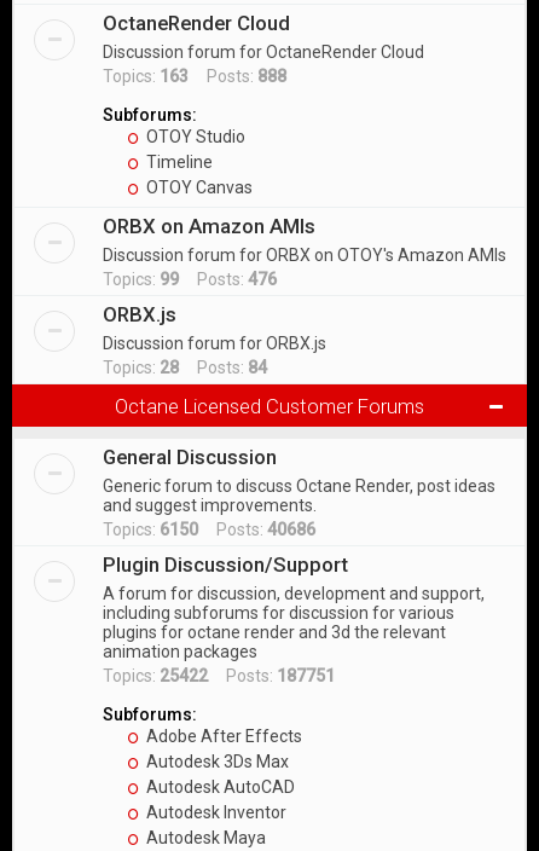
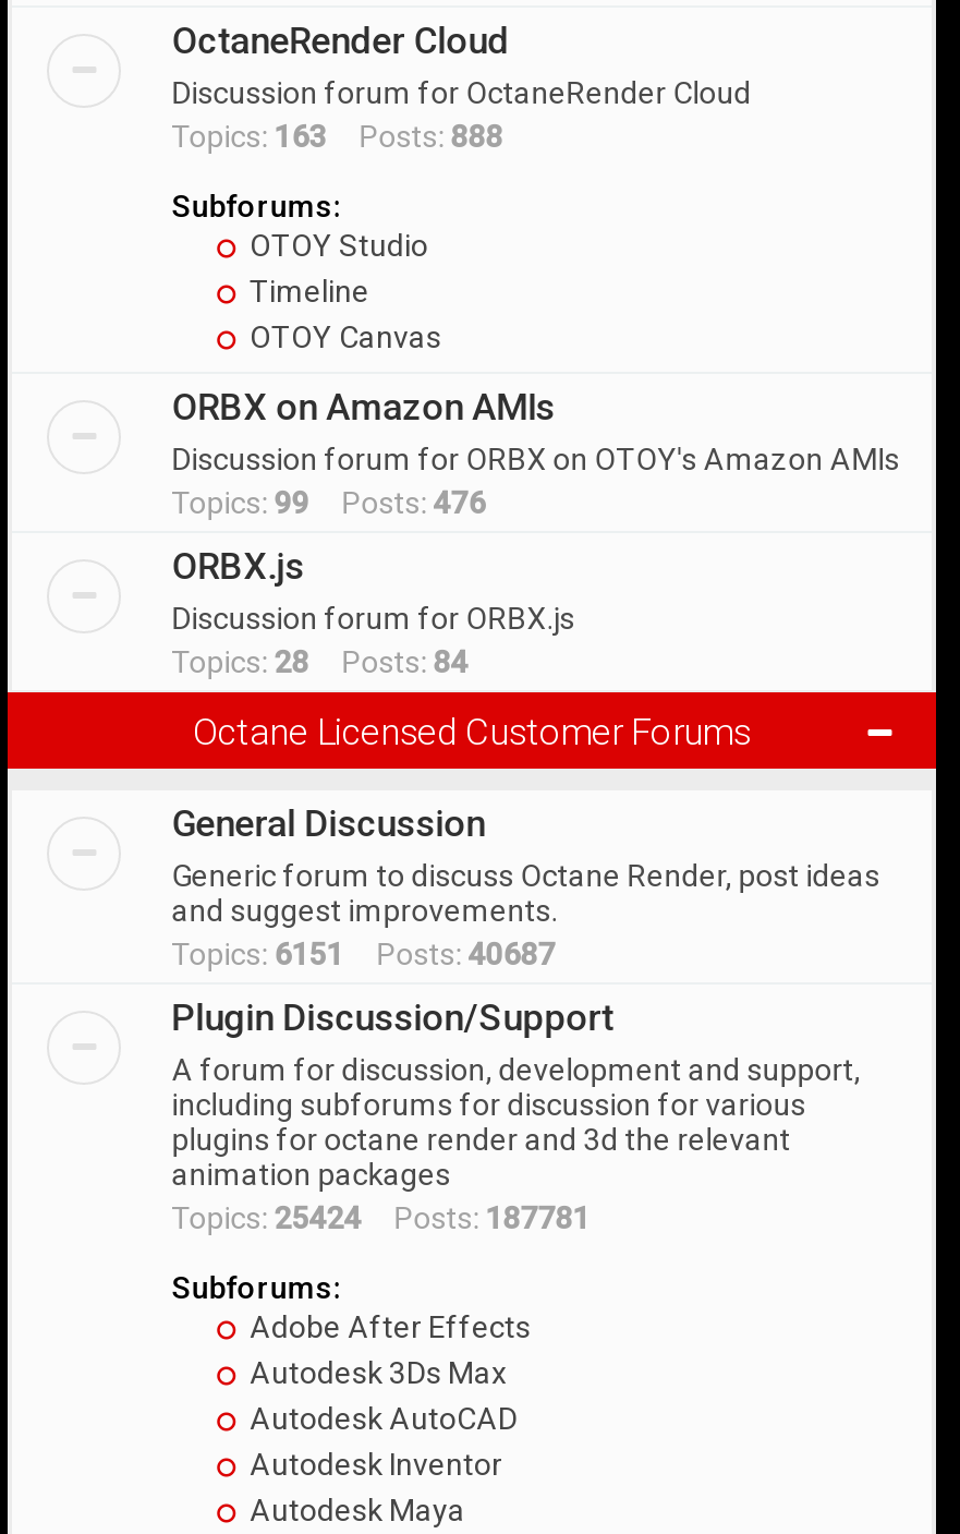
[103,520,316,539] Topics: 6150 Posts: 40686 -> [172,937,555,971] Topics: 6151 Posts: 40687
[103,666,335,685] Topics: 25422 Posts: 187751 -> [172,1200,590,1235] Topics: 25424 Posts: 187781

